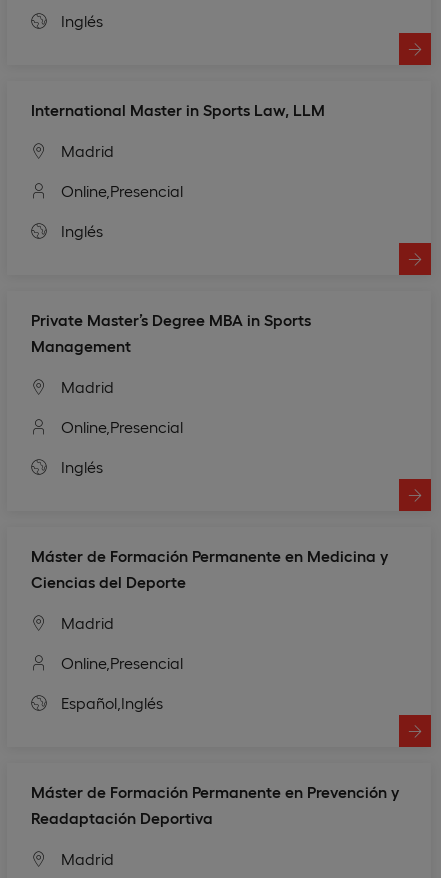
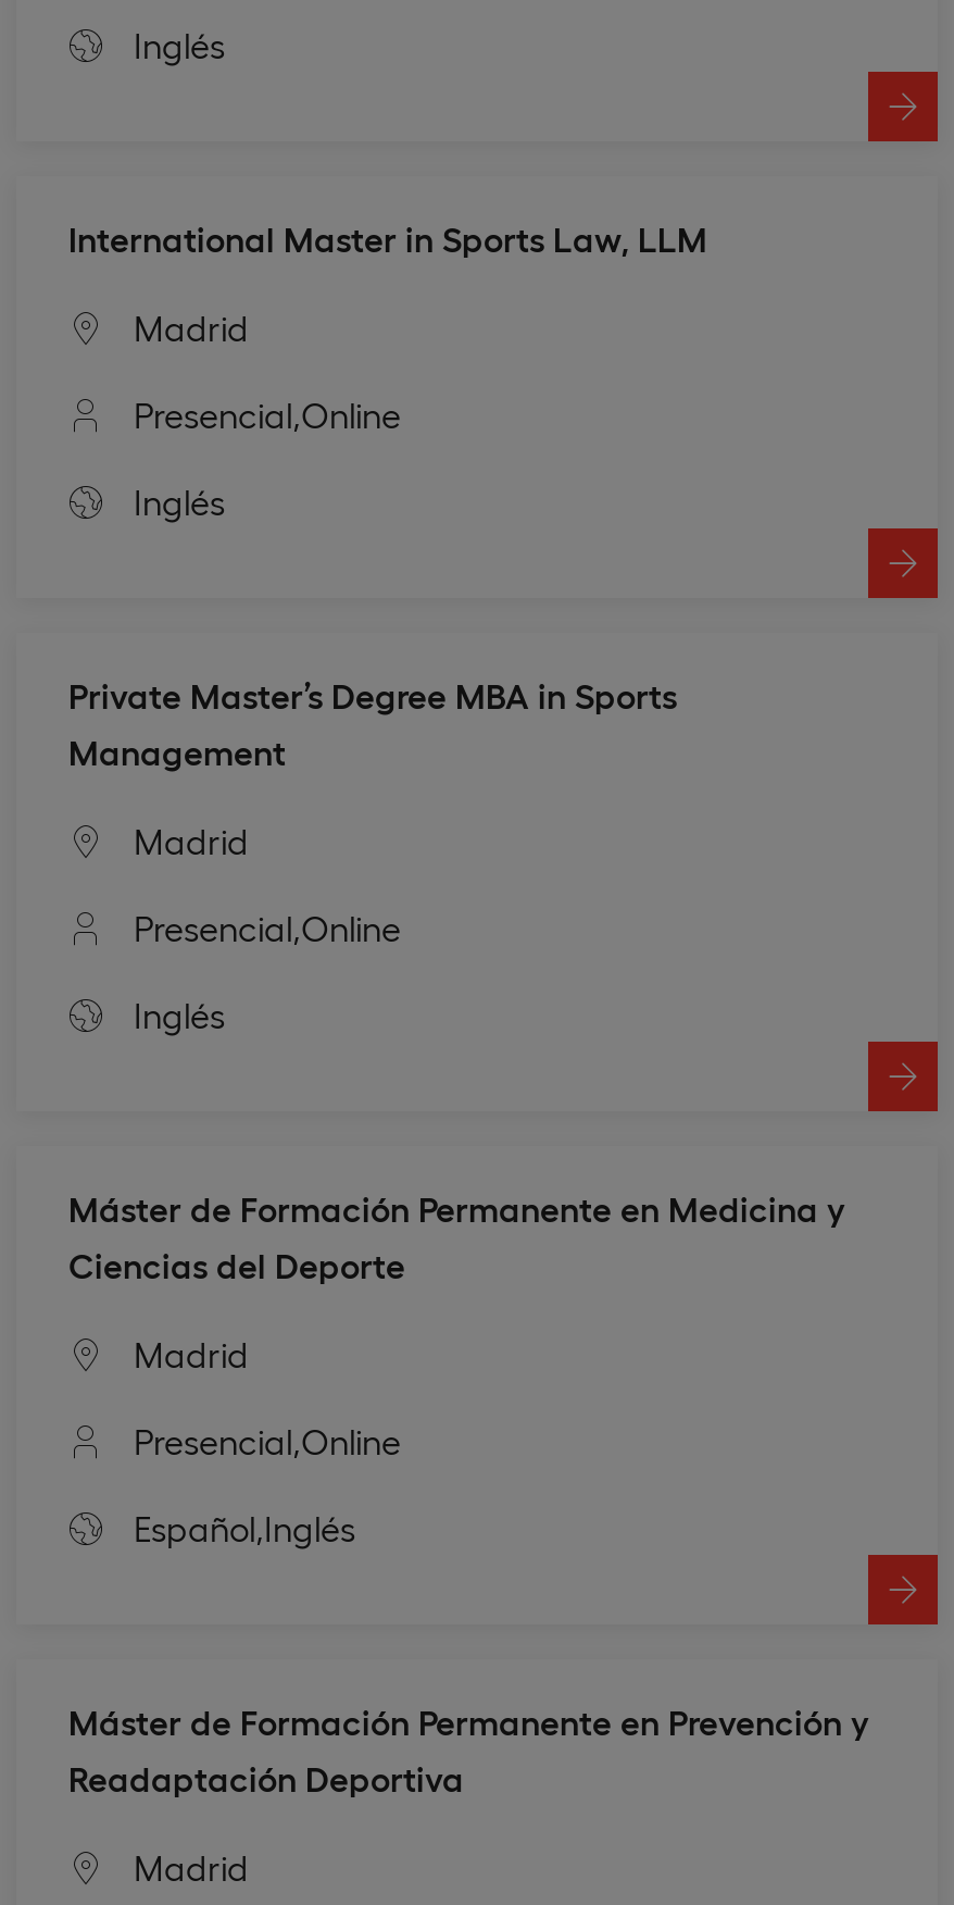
[61,180,183,199] Online,Presencial -> [134,393,401,434] Presencial,Online
[61,416,183,435] Online,Presencial -> [134,906,401,947] Presencial,Online
[61,652,183,671] Online,Presencial -> [134,1419,401,1460] Presencial,Online

